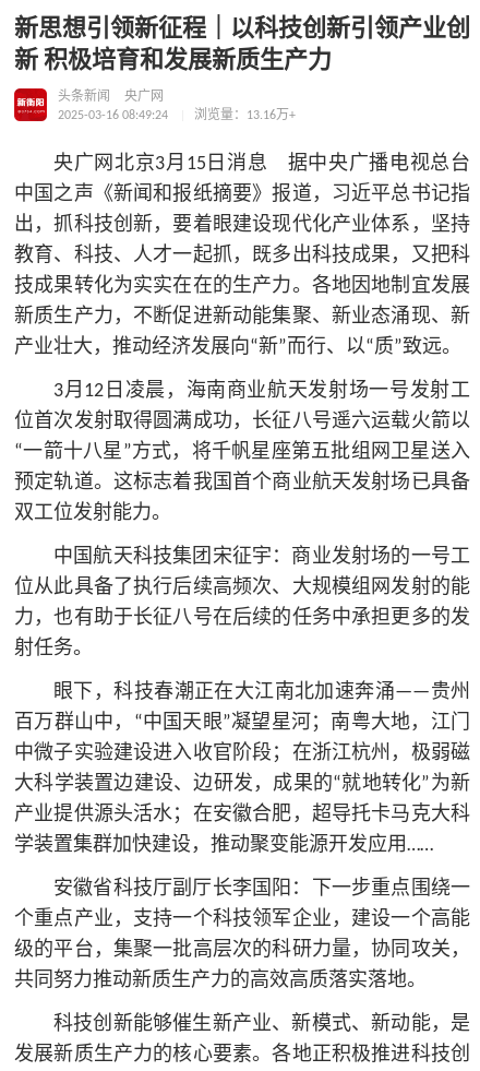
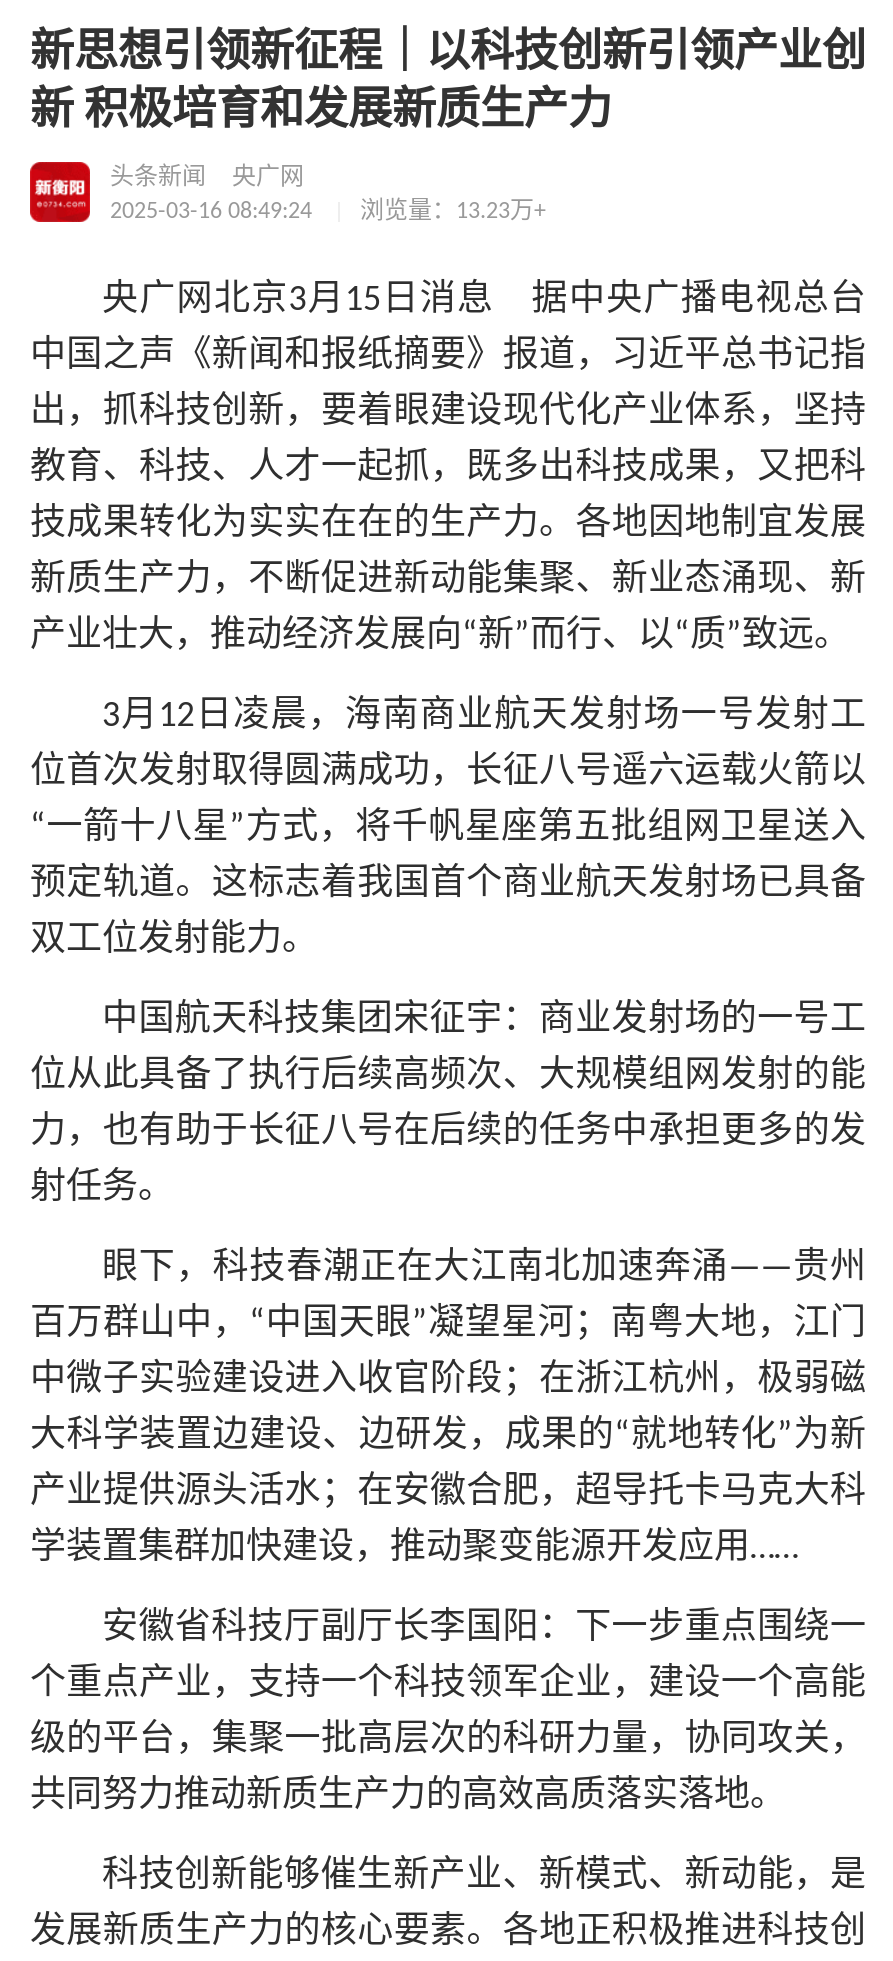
[58,109,296,122] 2025-03-16 08:49:24 浏览量：13.16万+ -> [110,200,546,224] 2025-03-16 08:49:24 浏览量：13.23万+

